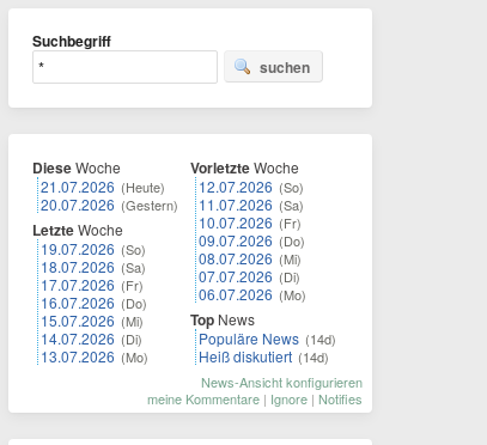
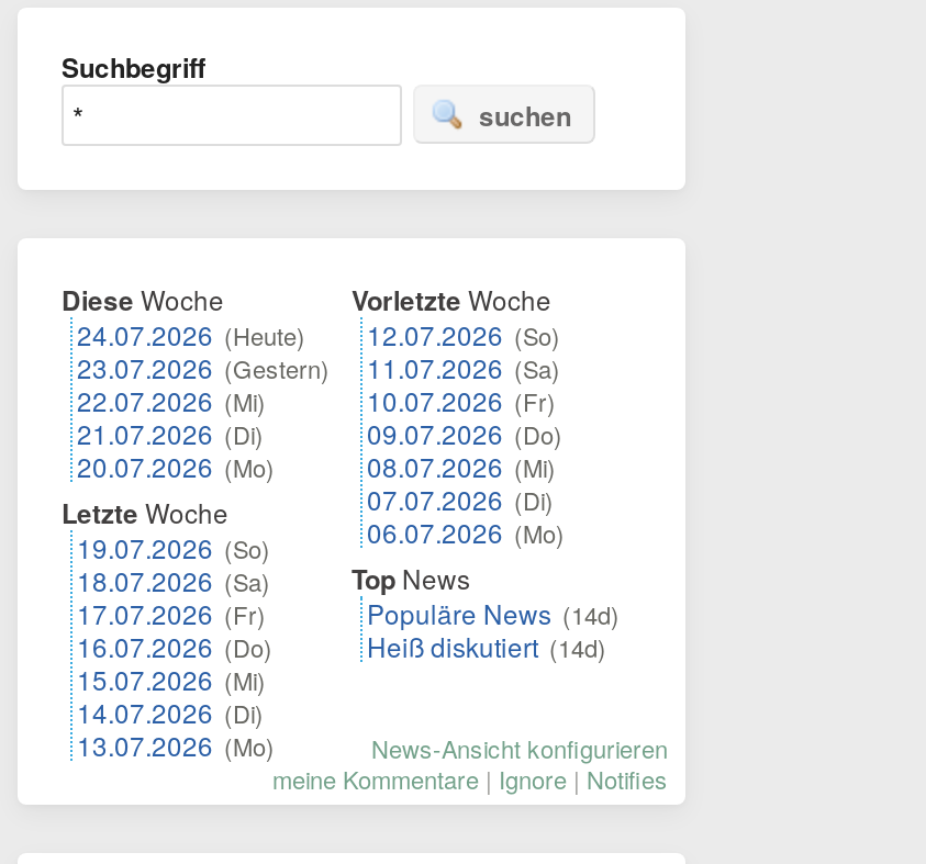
[41,176,178,214] 21.07.2026 (Heute) | 20.07.2026 (Gestern) -> [77,315,330,484] 24.07.2026 (Heute) | 23.07.2026 (Gestern) | 22.07.2026 (Mi) | 21.07.2026 (Di) | 20.07.2026 (Mo)
moved [32,219,148,366] -> [62,493,275,763]: Letzte Woche | 19.07.2026 (So) | 18.07.2026 (Sa) | 17.07.2026 (Fr) | 16.07.2026 (Do) | 15.07.2026 (Mi) | 14.07.2026 (Di) | 13.07.2026 (Mo)

